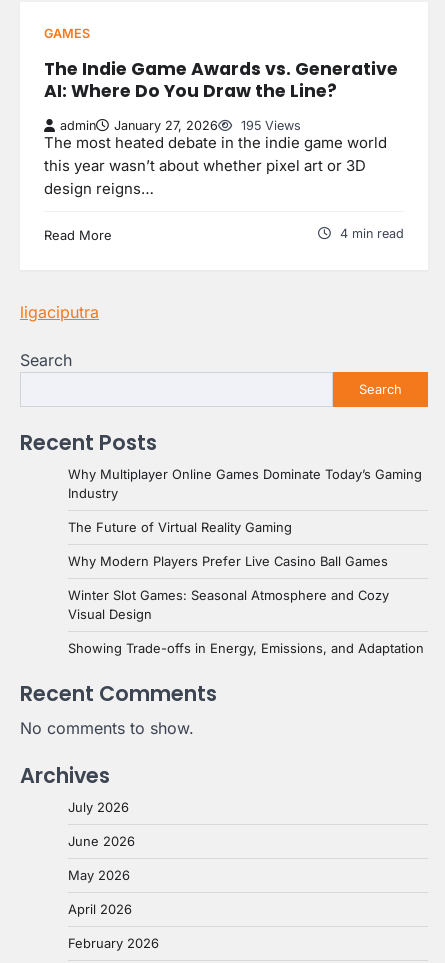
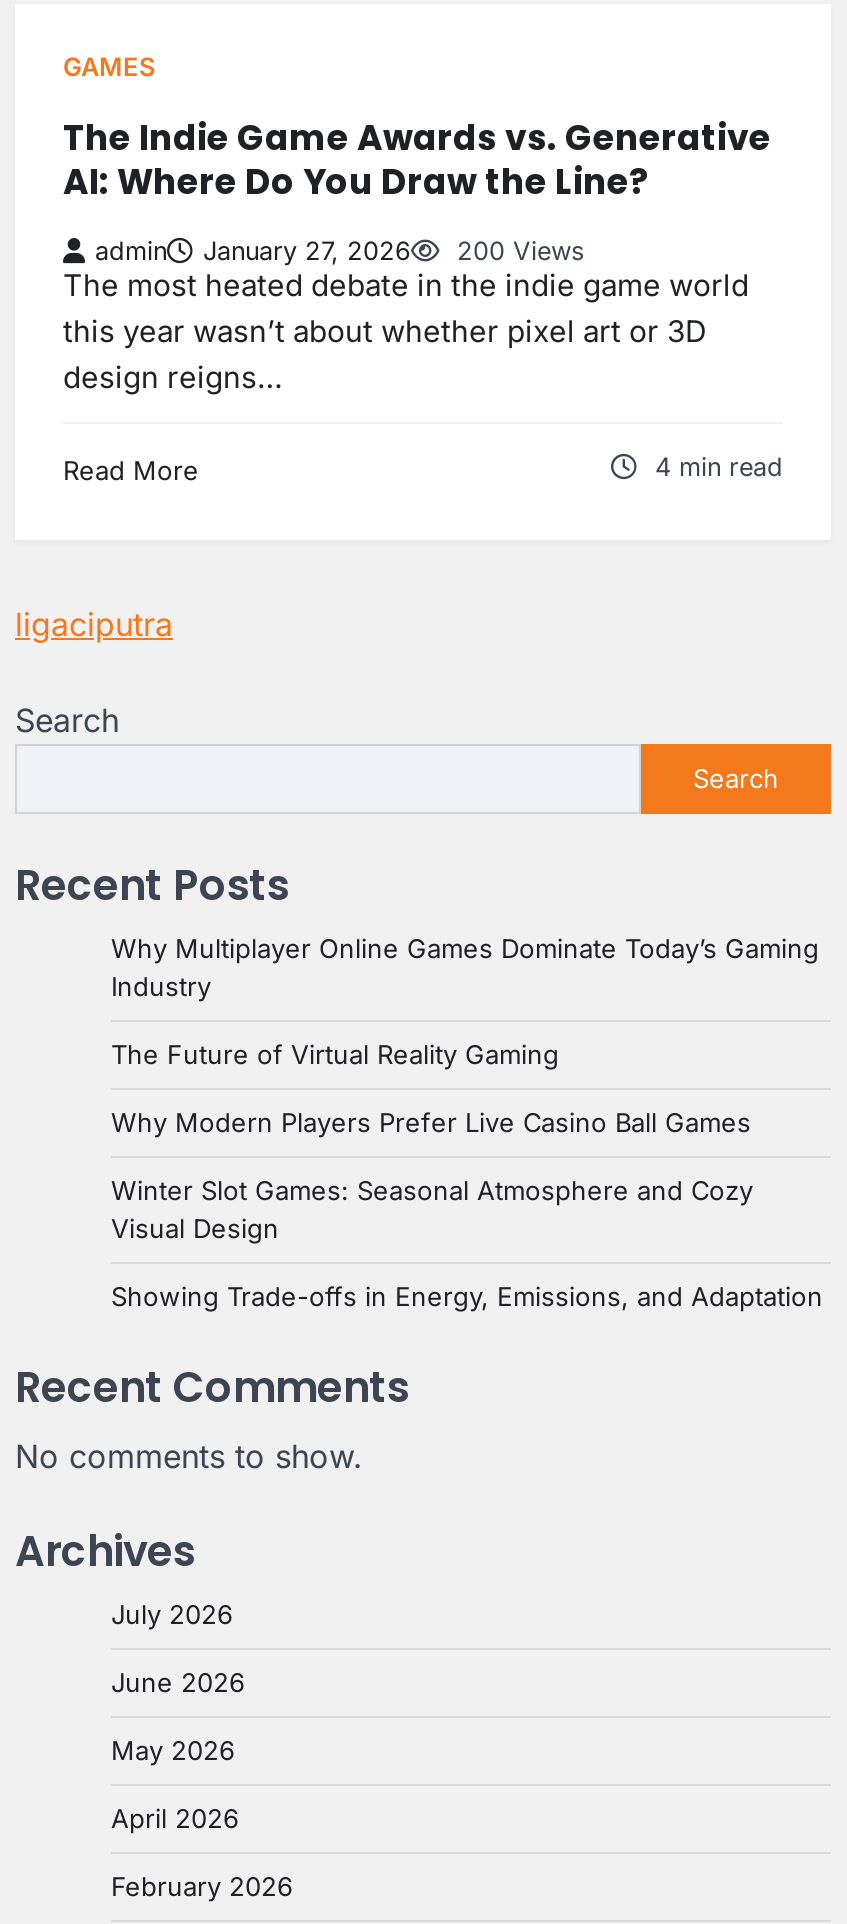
[60,118,301,133] admin January 27, 2026 195 Views -> [95,236,585,266] admin January 27, 2026 200 Views

